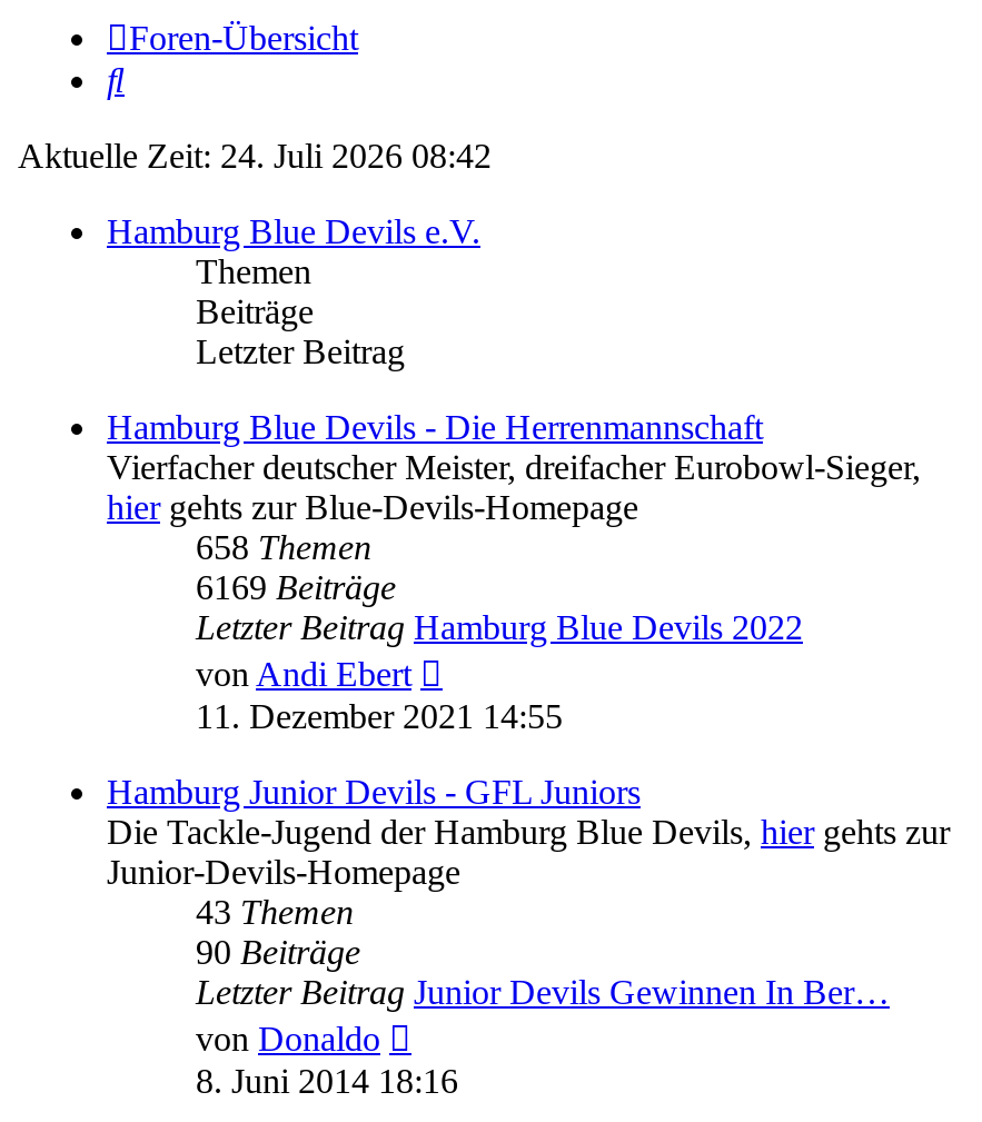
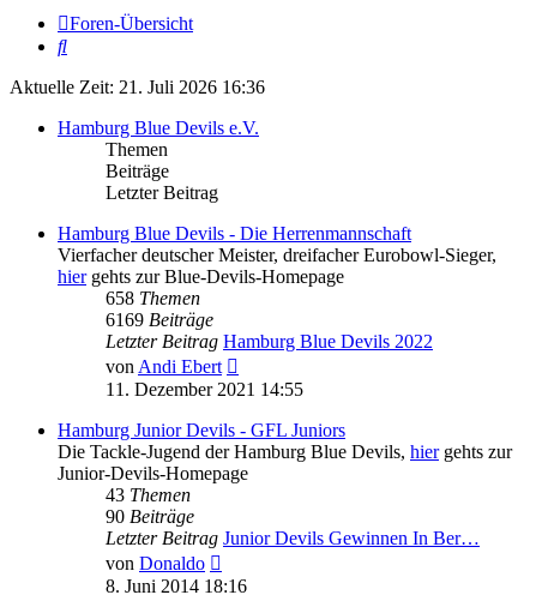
[18,138,492,176] Aktuelle Zeit: 24. Juli 2026 08:42 -> [10,77,265,98] Aktuelle Zeit: 21. Juli 2026 16:36

